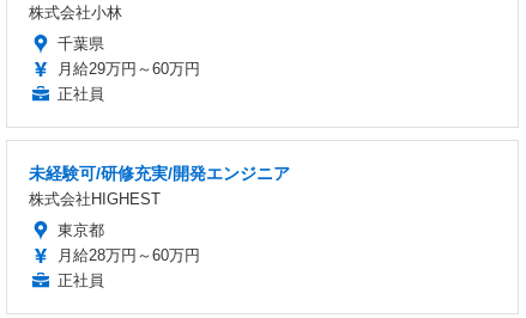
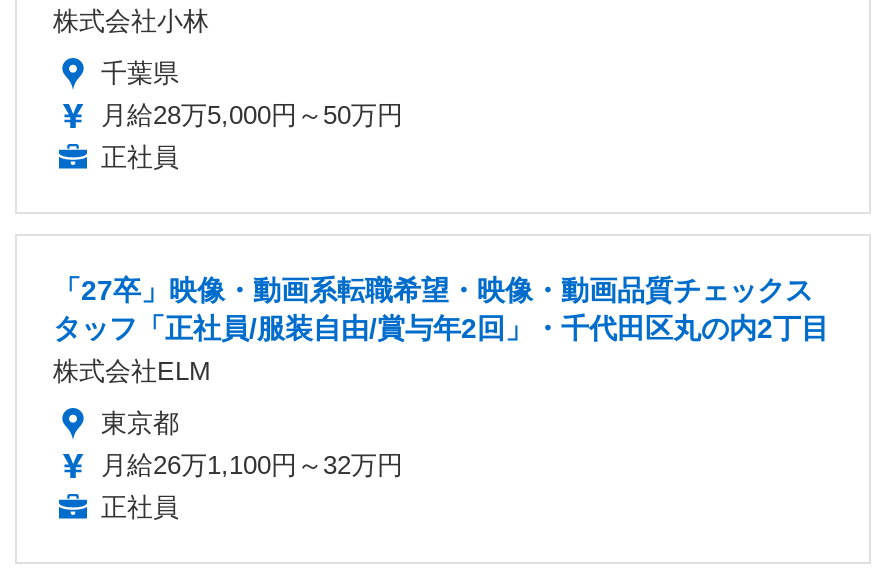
[58,60,200,78] 月給29万円～60万円 -> [101,100,403,130] 月給28万5,000円～50万円
[29,164,290,208] 未経験可/研修充実/開発エンジニア | 株式会社HIGHEST -> [53,274,829,386] 「27卒」映像・動画系転職希望・映像・動画品質チェックス | タッフ「正社員/服装自由/賞与年2回」・千代田区丸の内2丁目 | 株式会社ELM
[58,246,200,264] 月給28万円～60万円 -> [101,450,403,480] 月給26万1,100円～32万円

